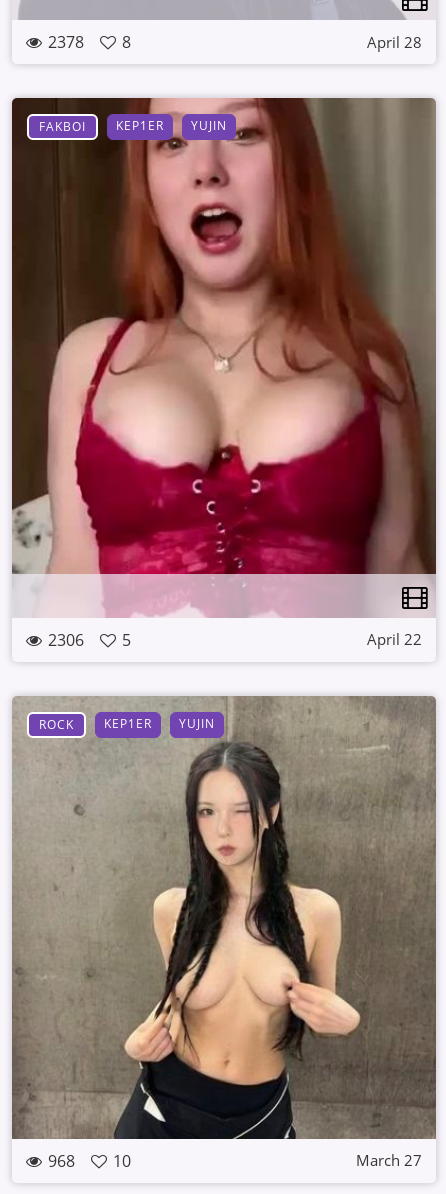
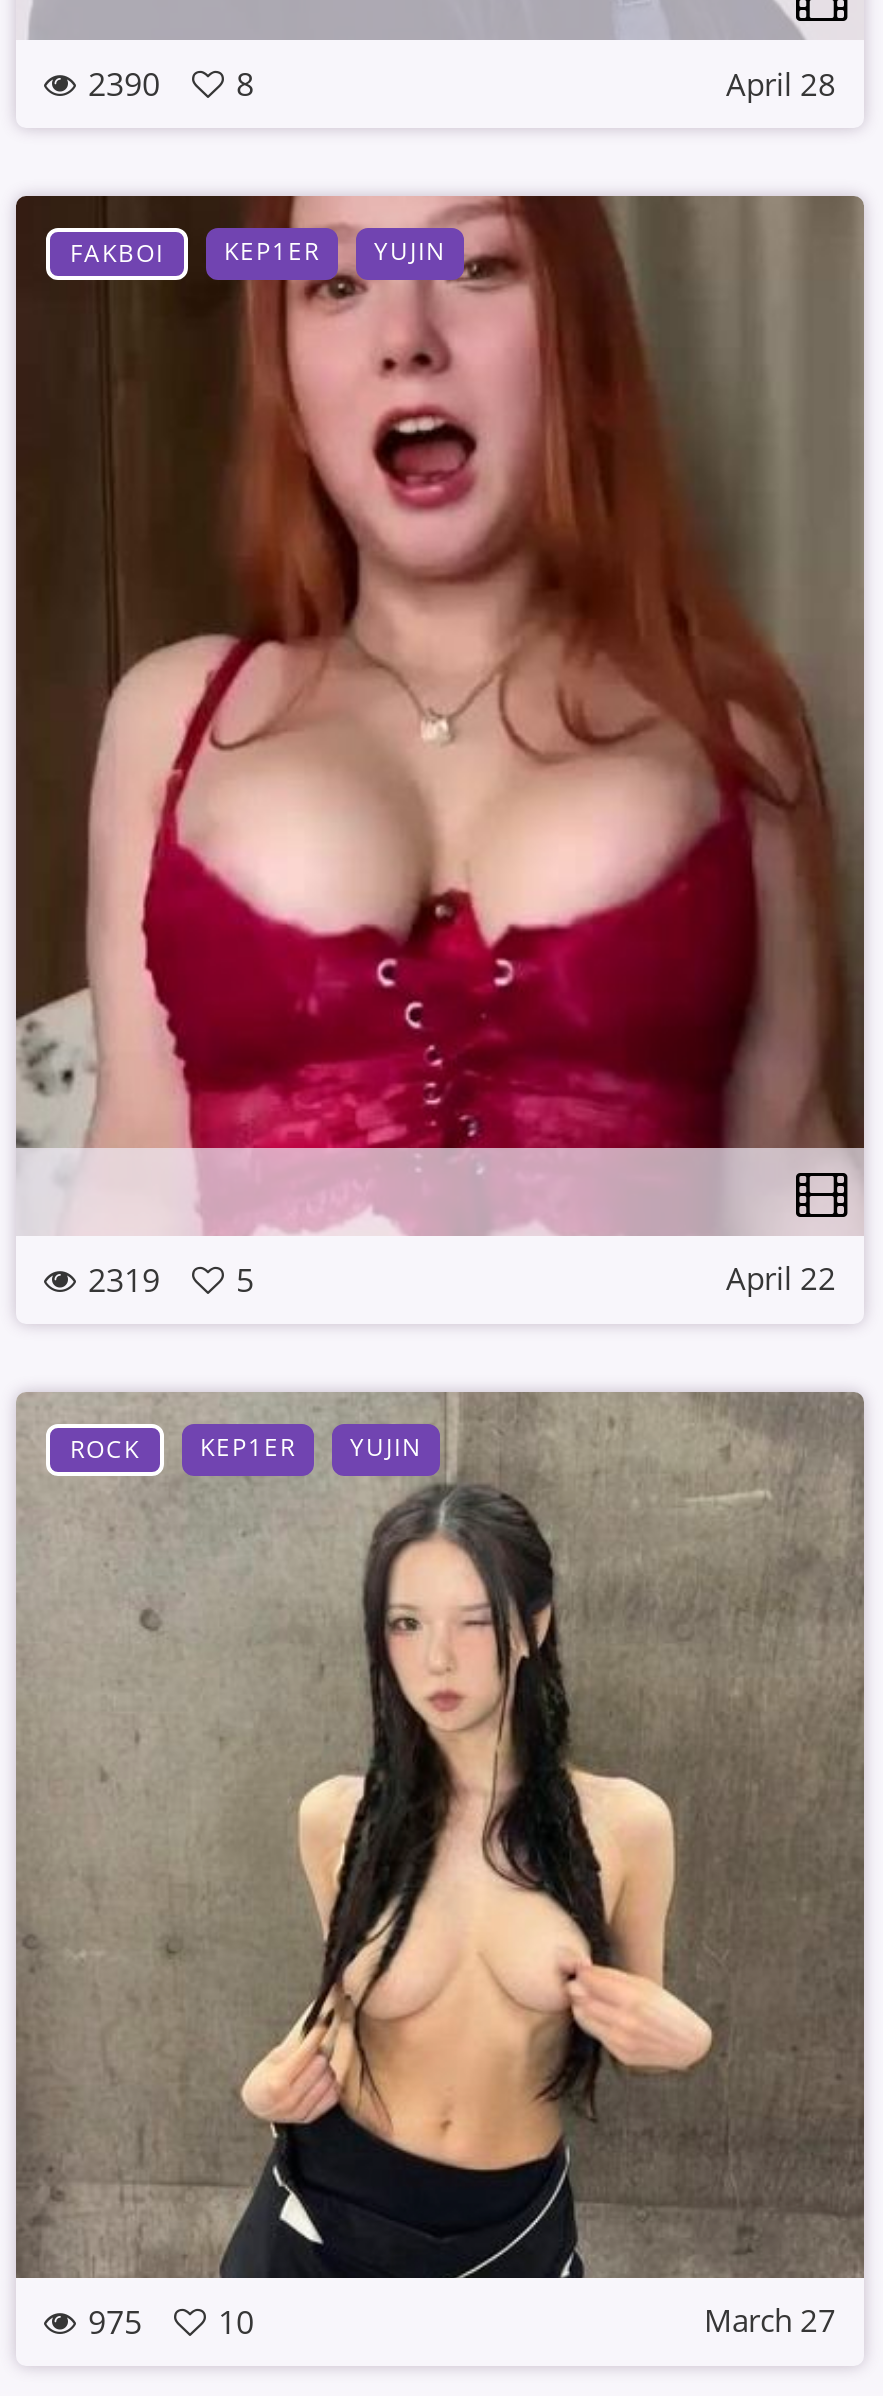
[48,31,131,53] 2378 8 -> [88,62,254,106] 2390 8
[48,628,131,650] 2306 5 -> [88,1257,254,1301] 2319 5
[48,1149,131,1171] 968 10 -> [88,2299,254,2343] 975 10

